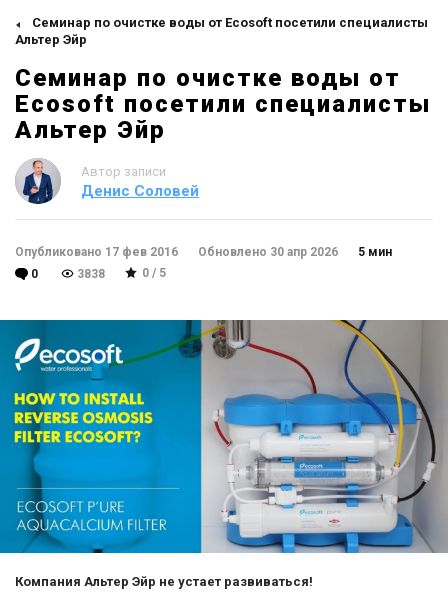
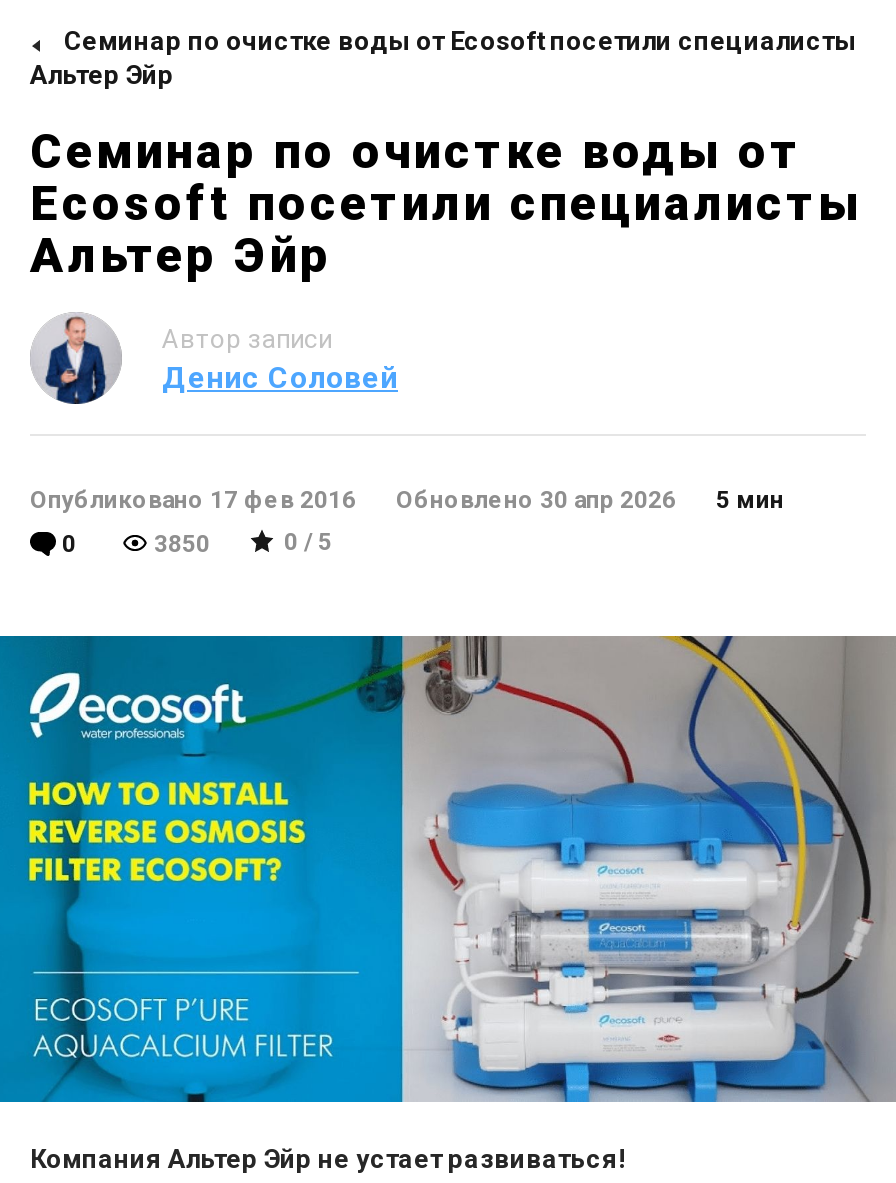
[77,267,105,281] 3838 -> [154,530,210,558] 3850

